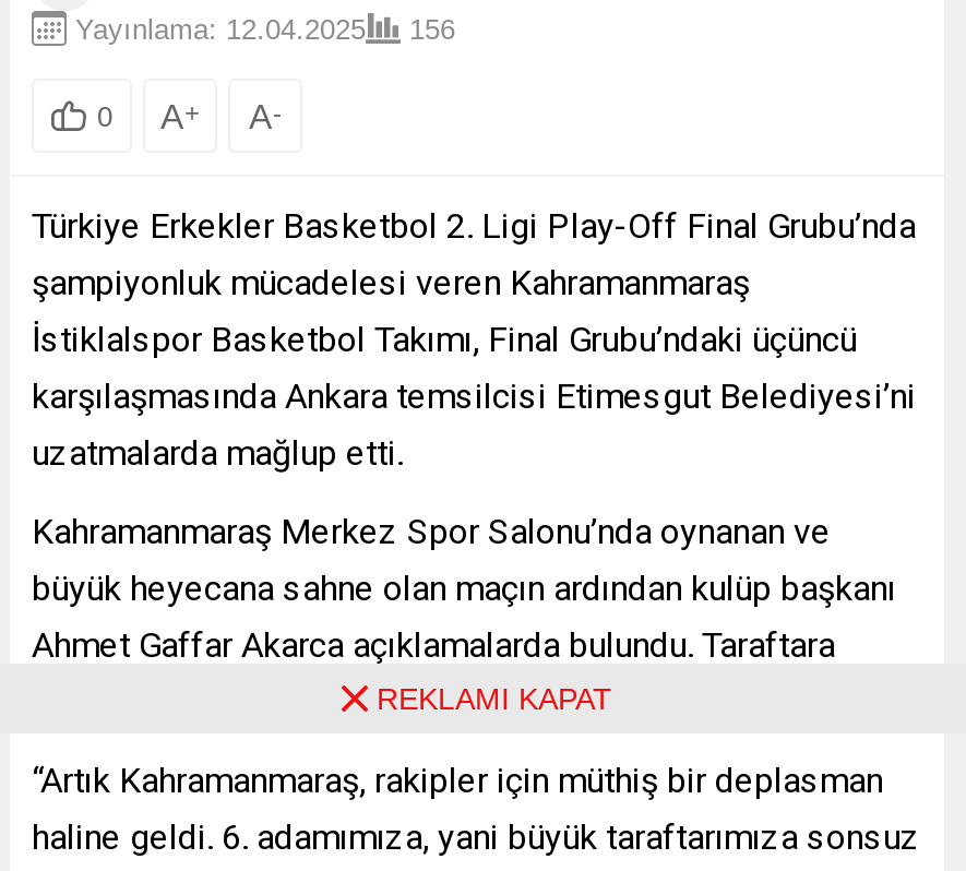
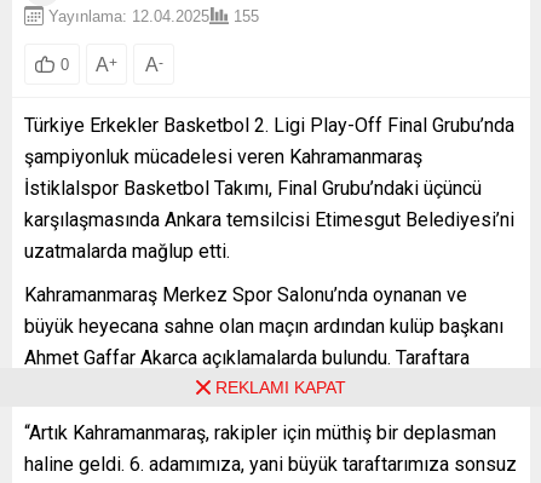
[75,13,455,46] Yayınlama: 12.04.2025 156 -> [48,7,259,25] Yayınlama: 12.04.2025 155

